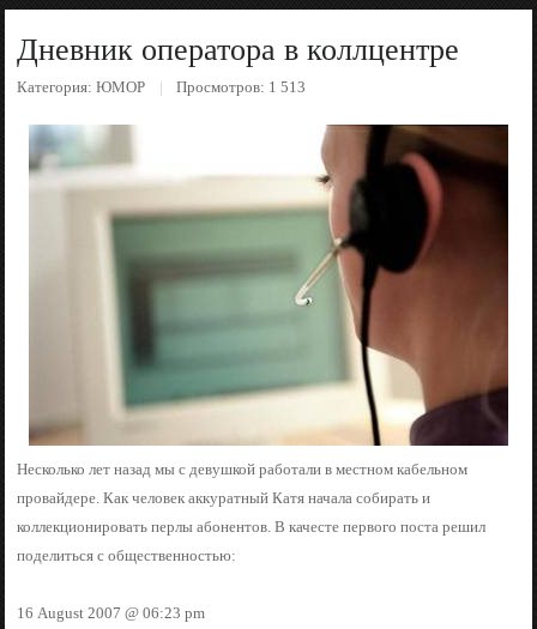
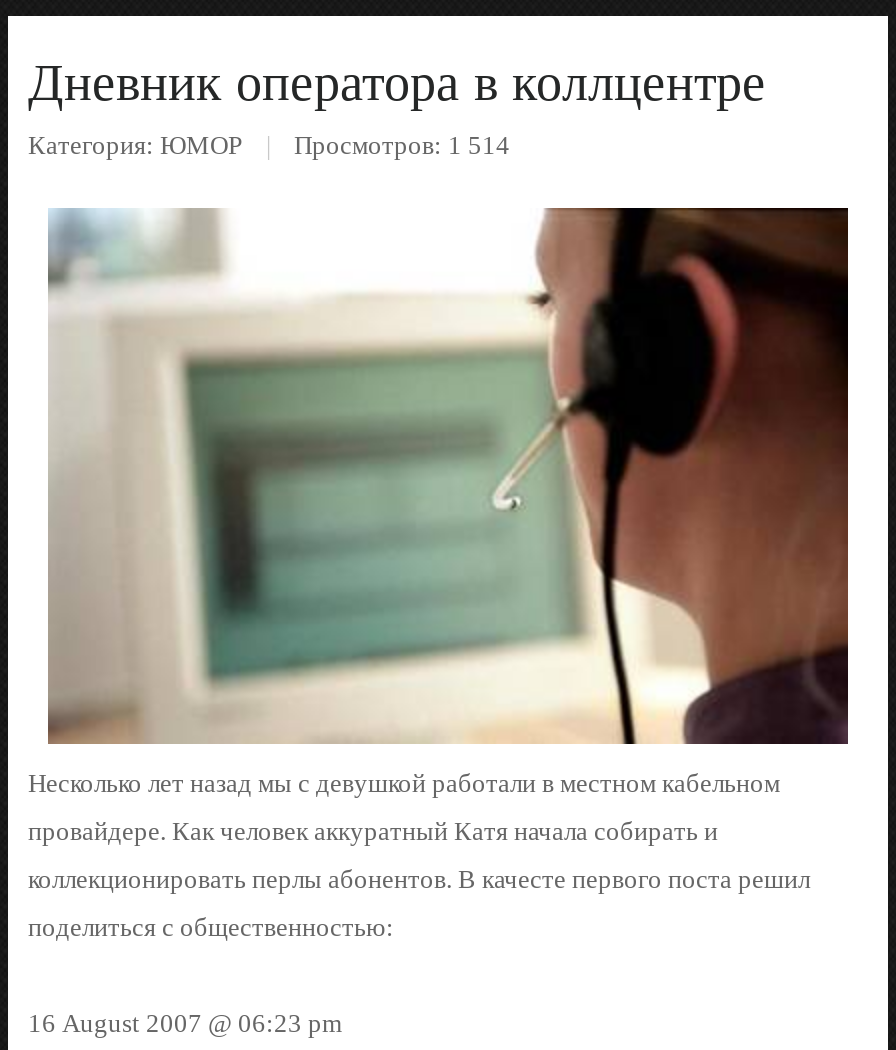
[17,78,306,96] Категория: ЮМОР Просмотров: 1 513 -> [28,130,510,160] Категория: ЮМОР Просмотров: 1 514

